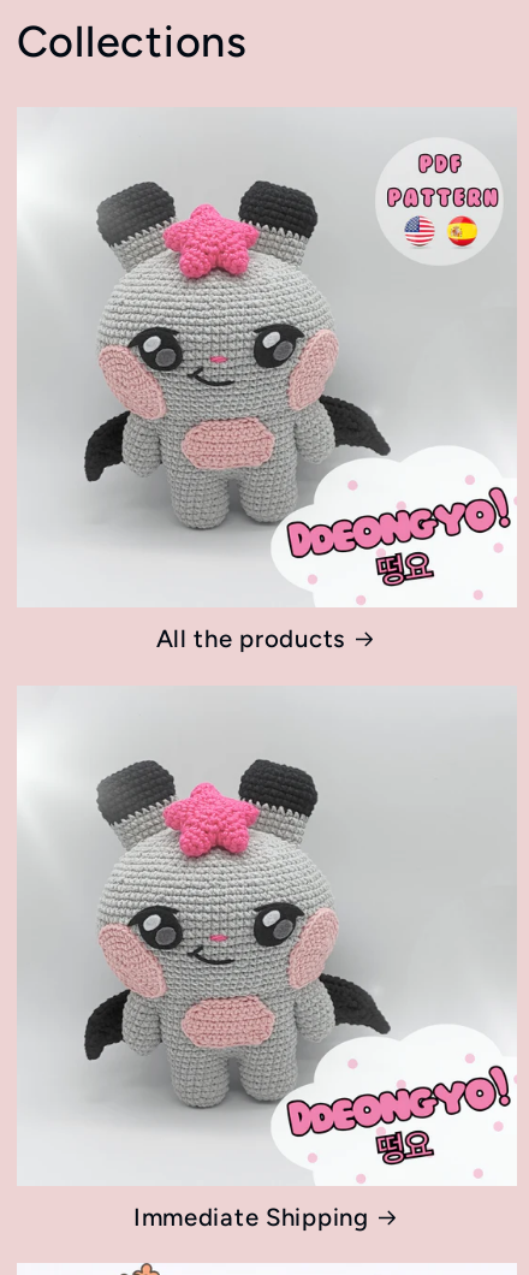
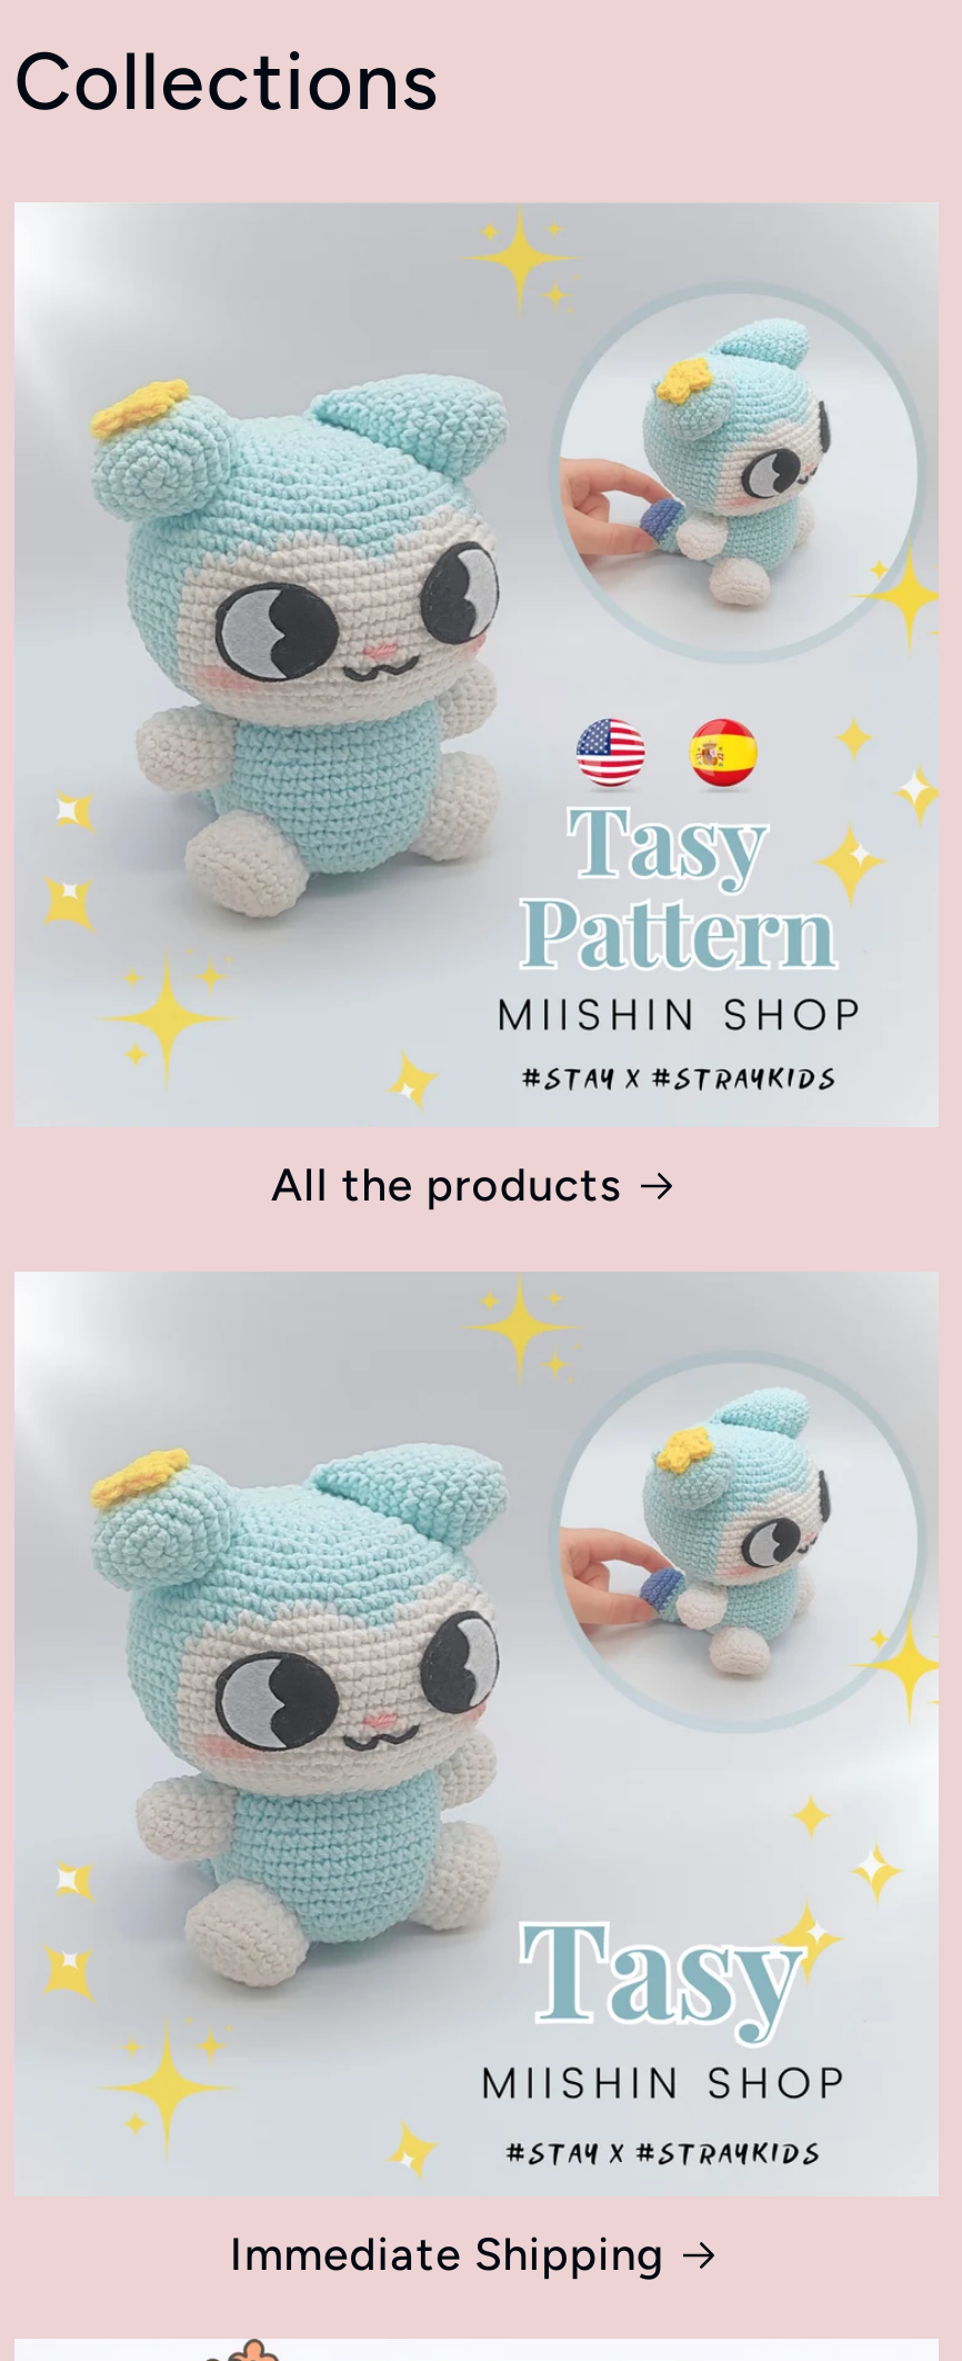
[18,109,517,606] [image] -> [14,205,941,1125] [image]
[18,688,517,1185] [image] -> [17,1274,941,2194] [image]

